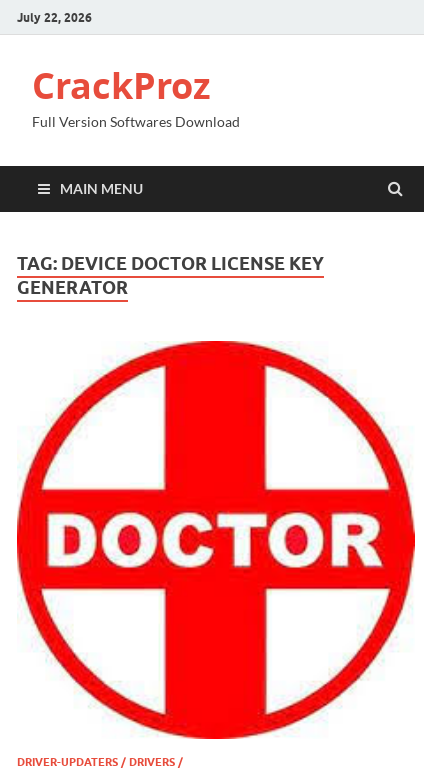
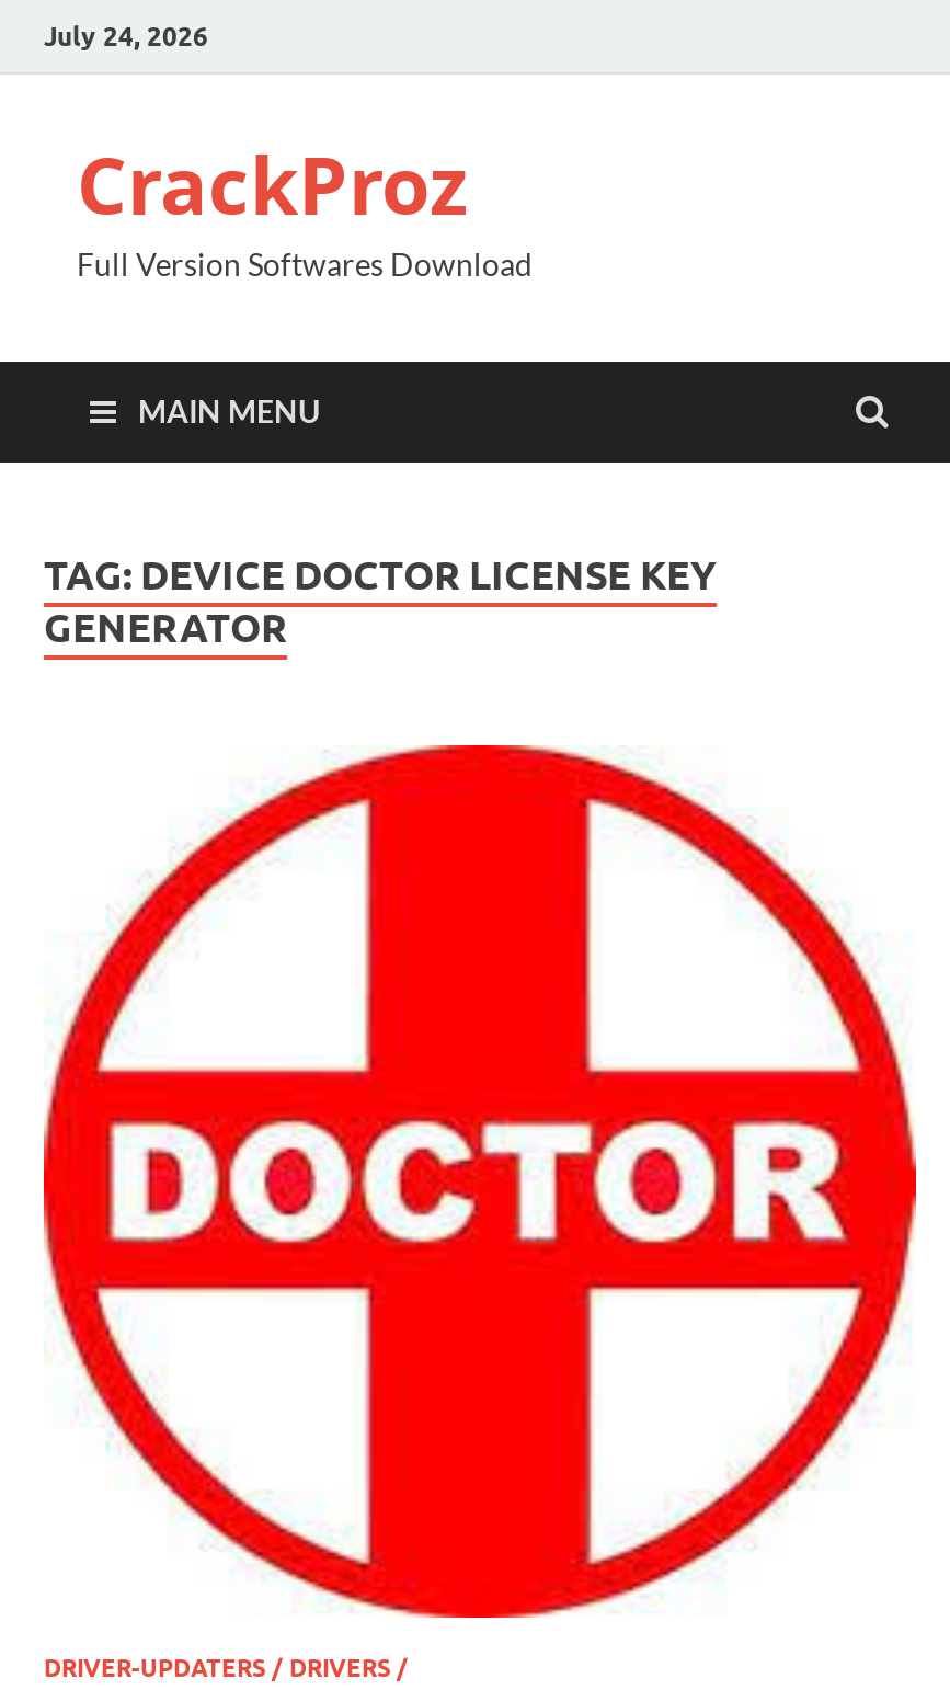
[17,9,92,24] July 22, 2026 -> [44,19,208,52] July 24, 2026

